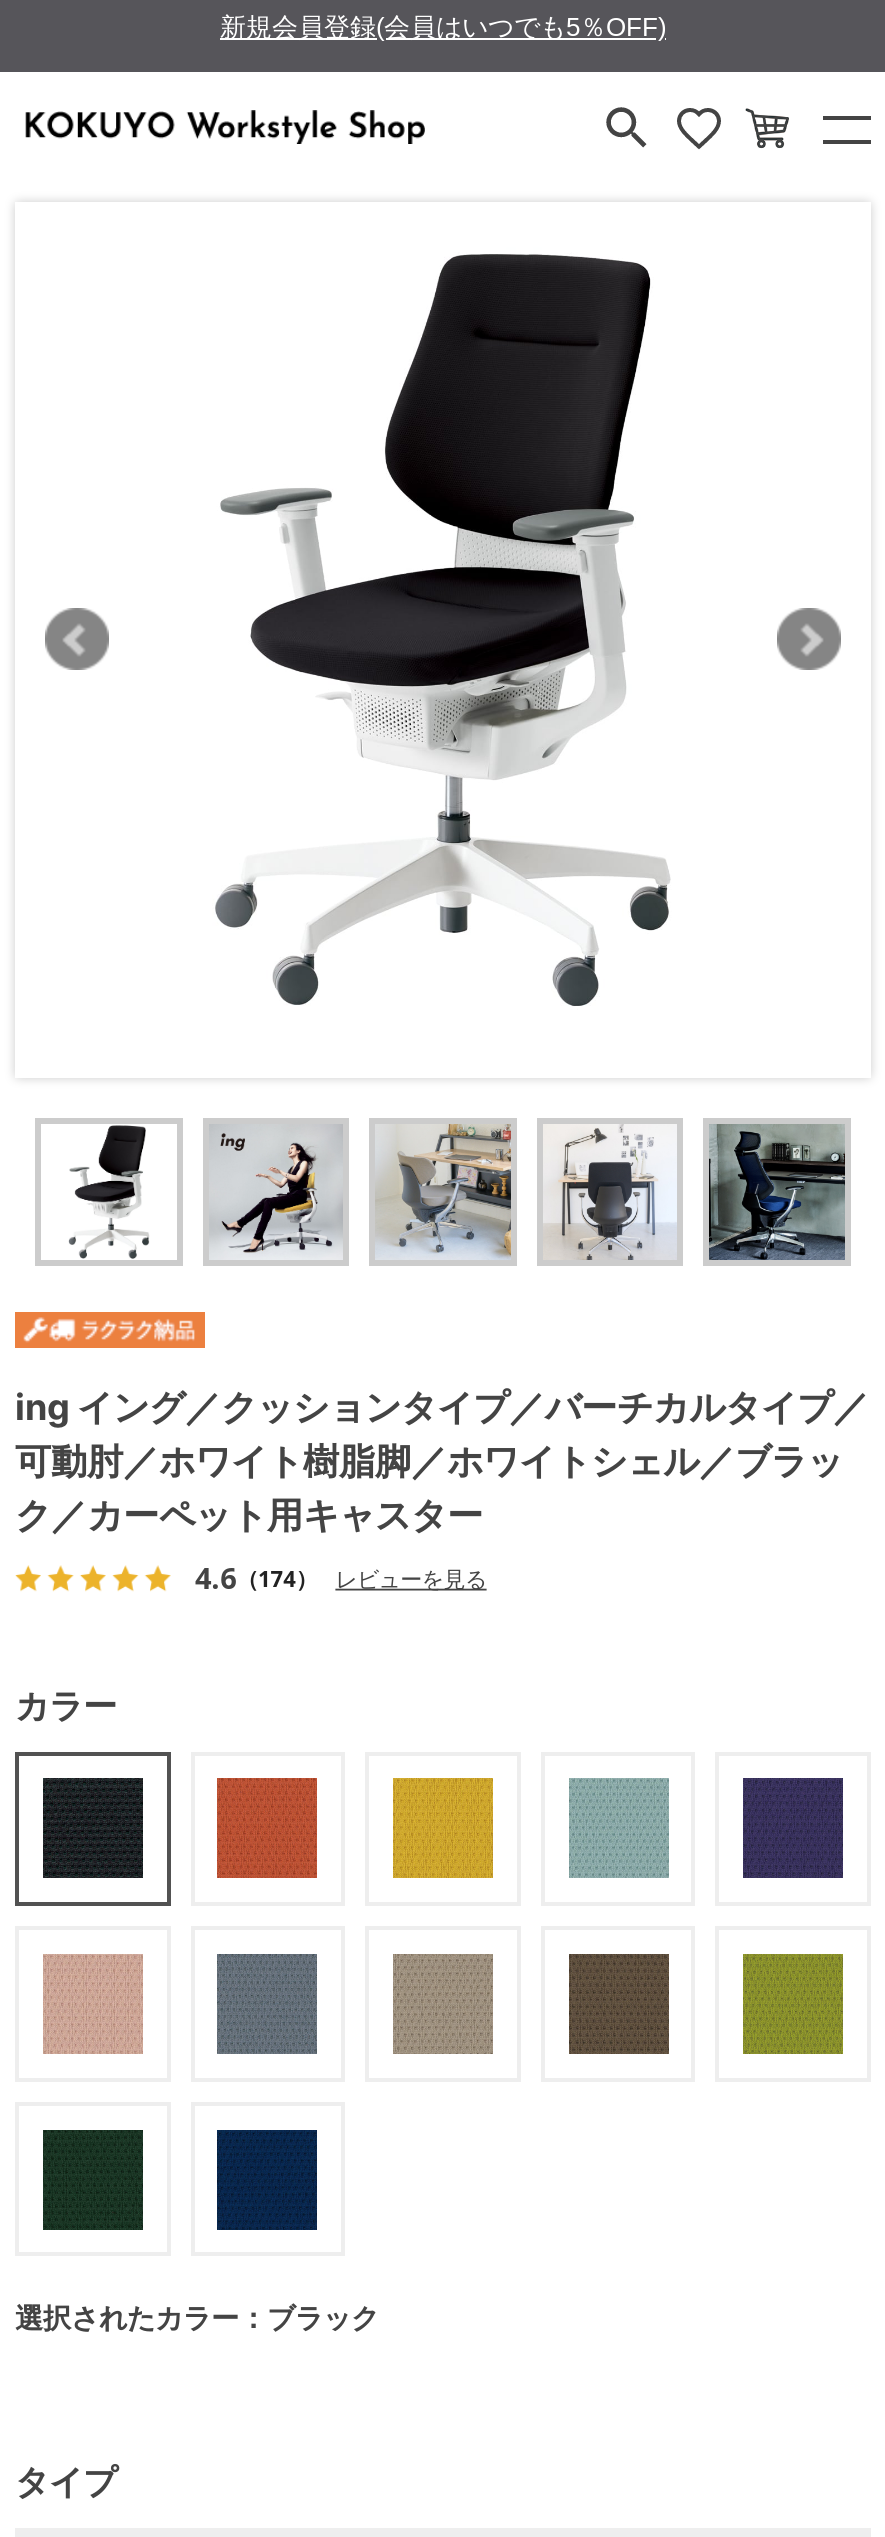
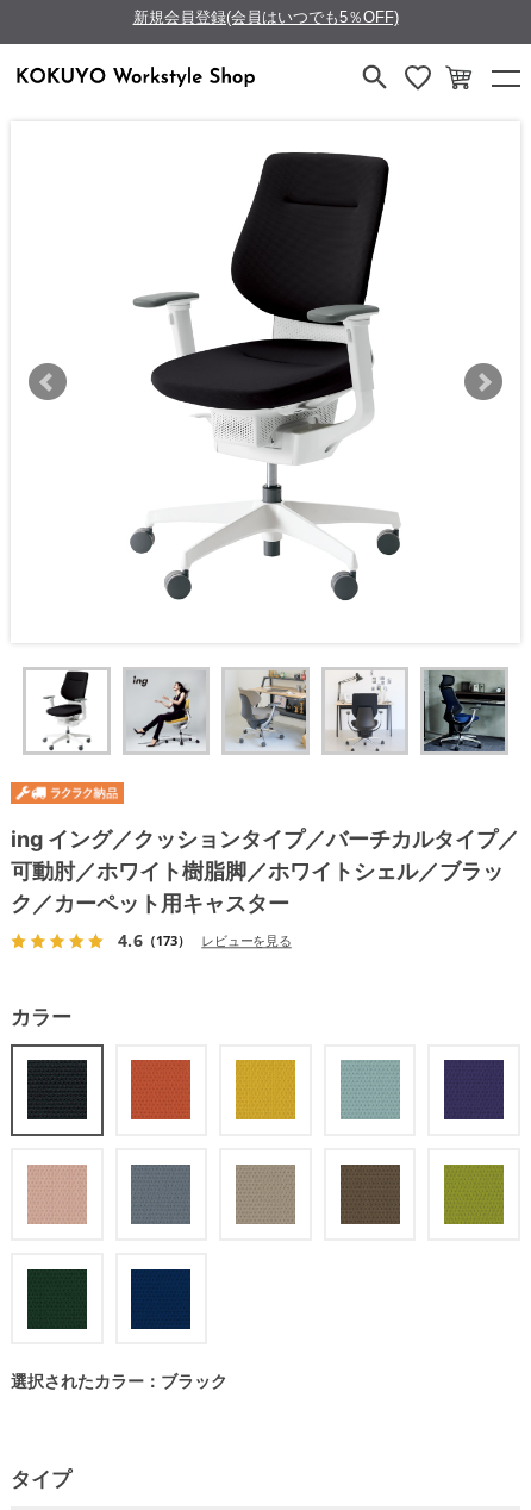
[195,1556,487,1596] 4.6（174） レビューを見る -> [118,928,291,951] 4.6（173） レビューを見る

